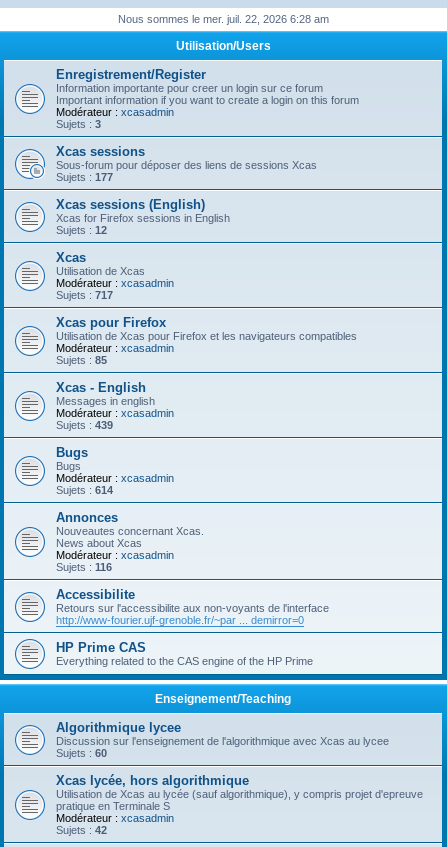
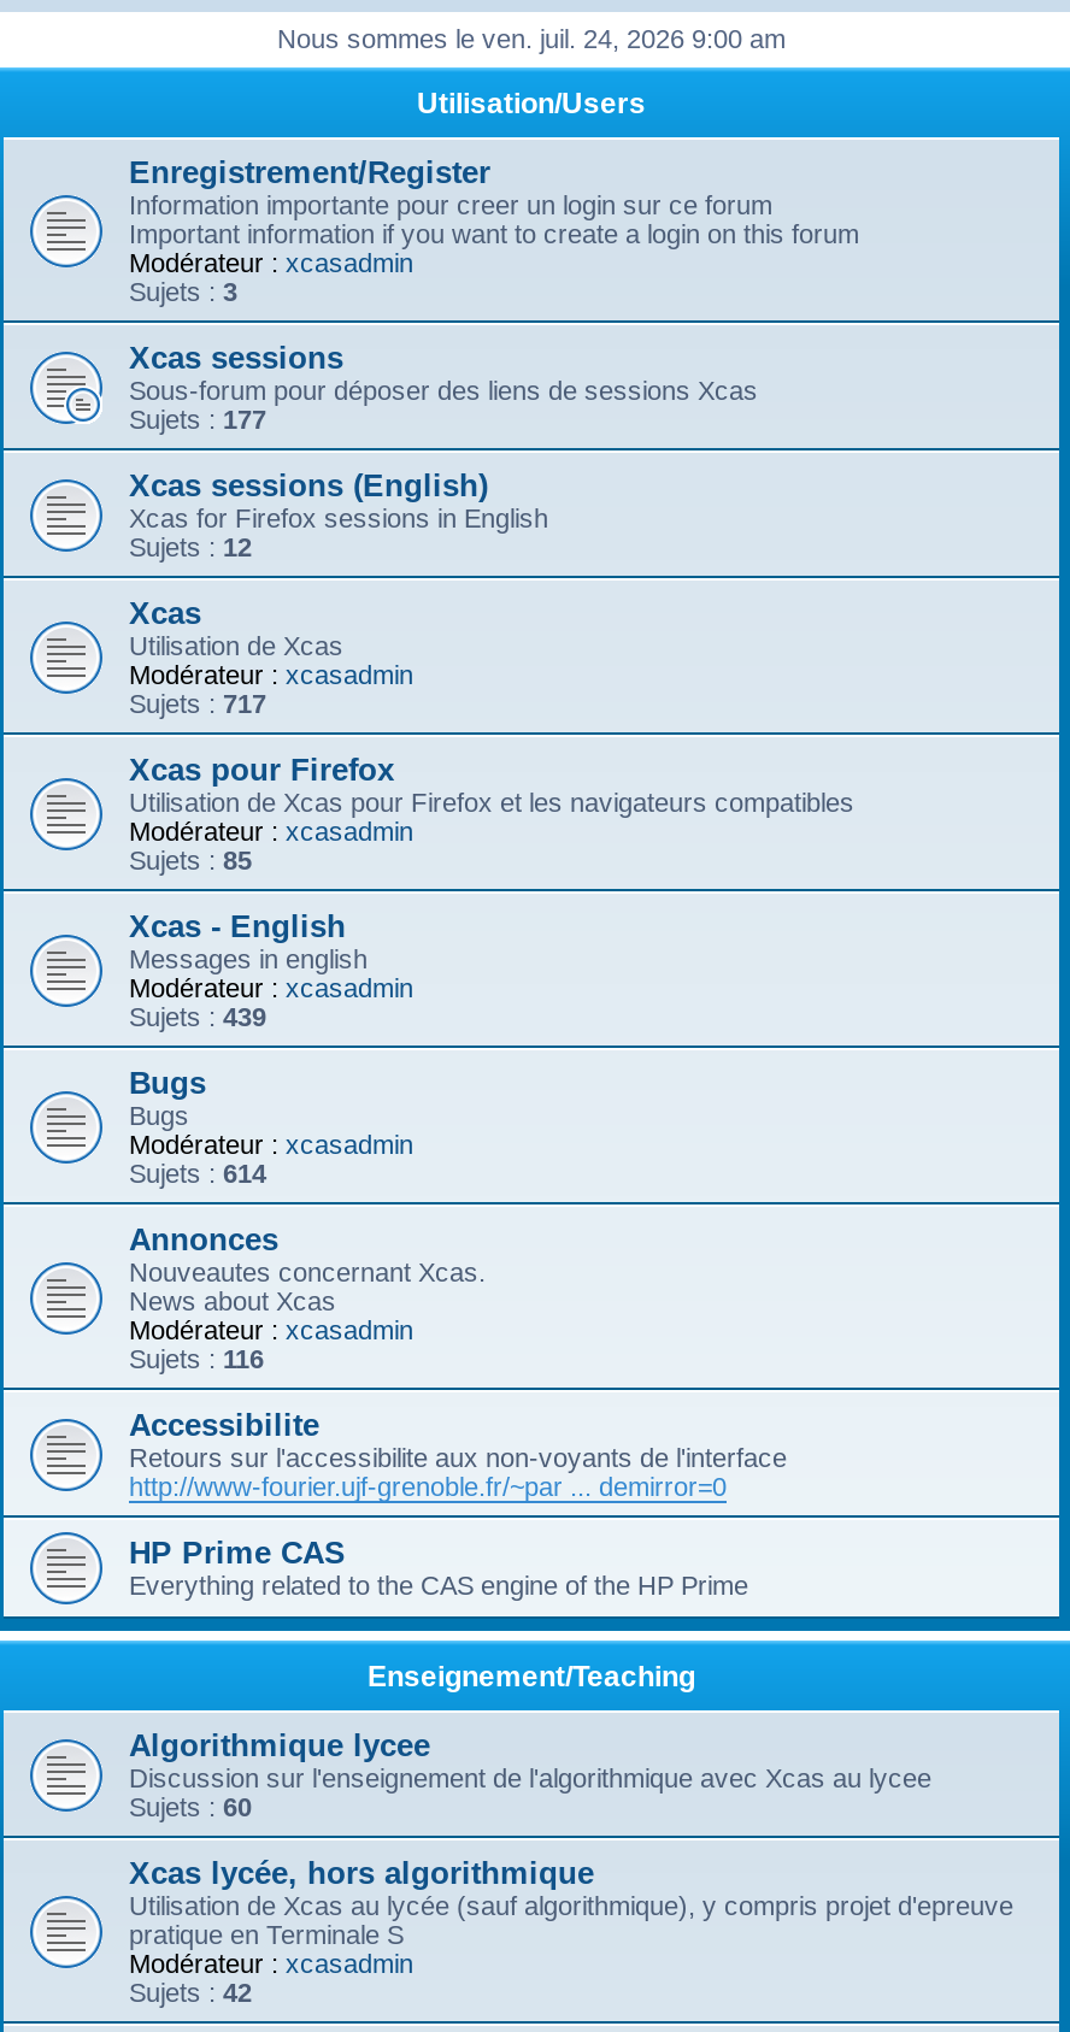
[117,13,328,25] Nous sommes le mer. juil. 22, 2026 6:28 am -> [277,24,786,53] Nous sommes le ven. juil. 24, 2026 9:00 am

